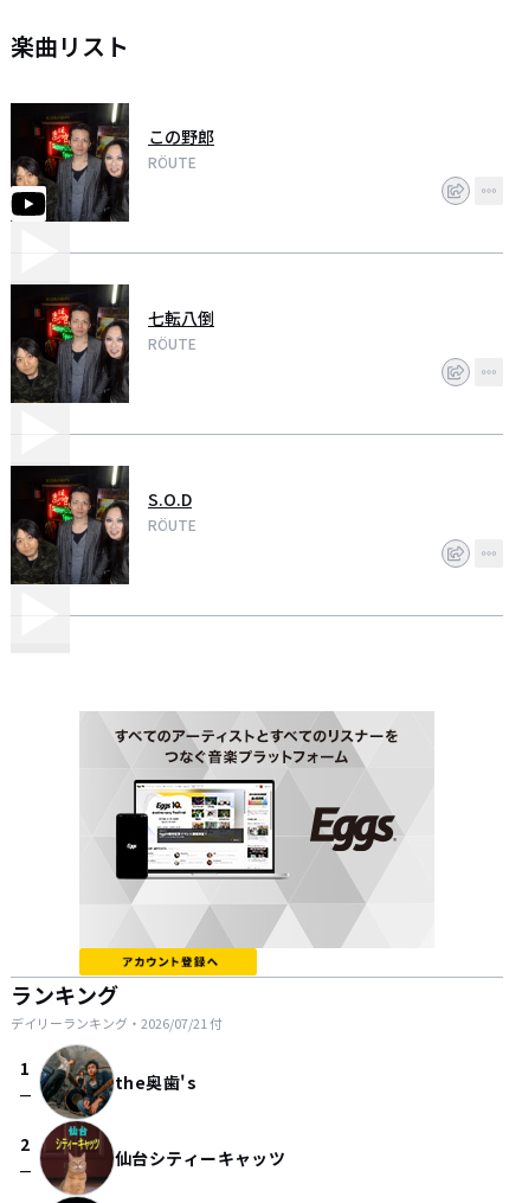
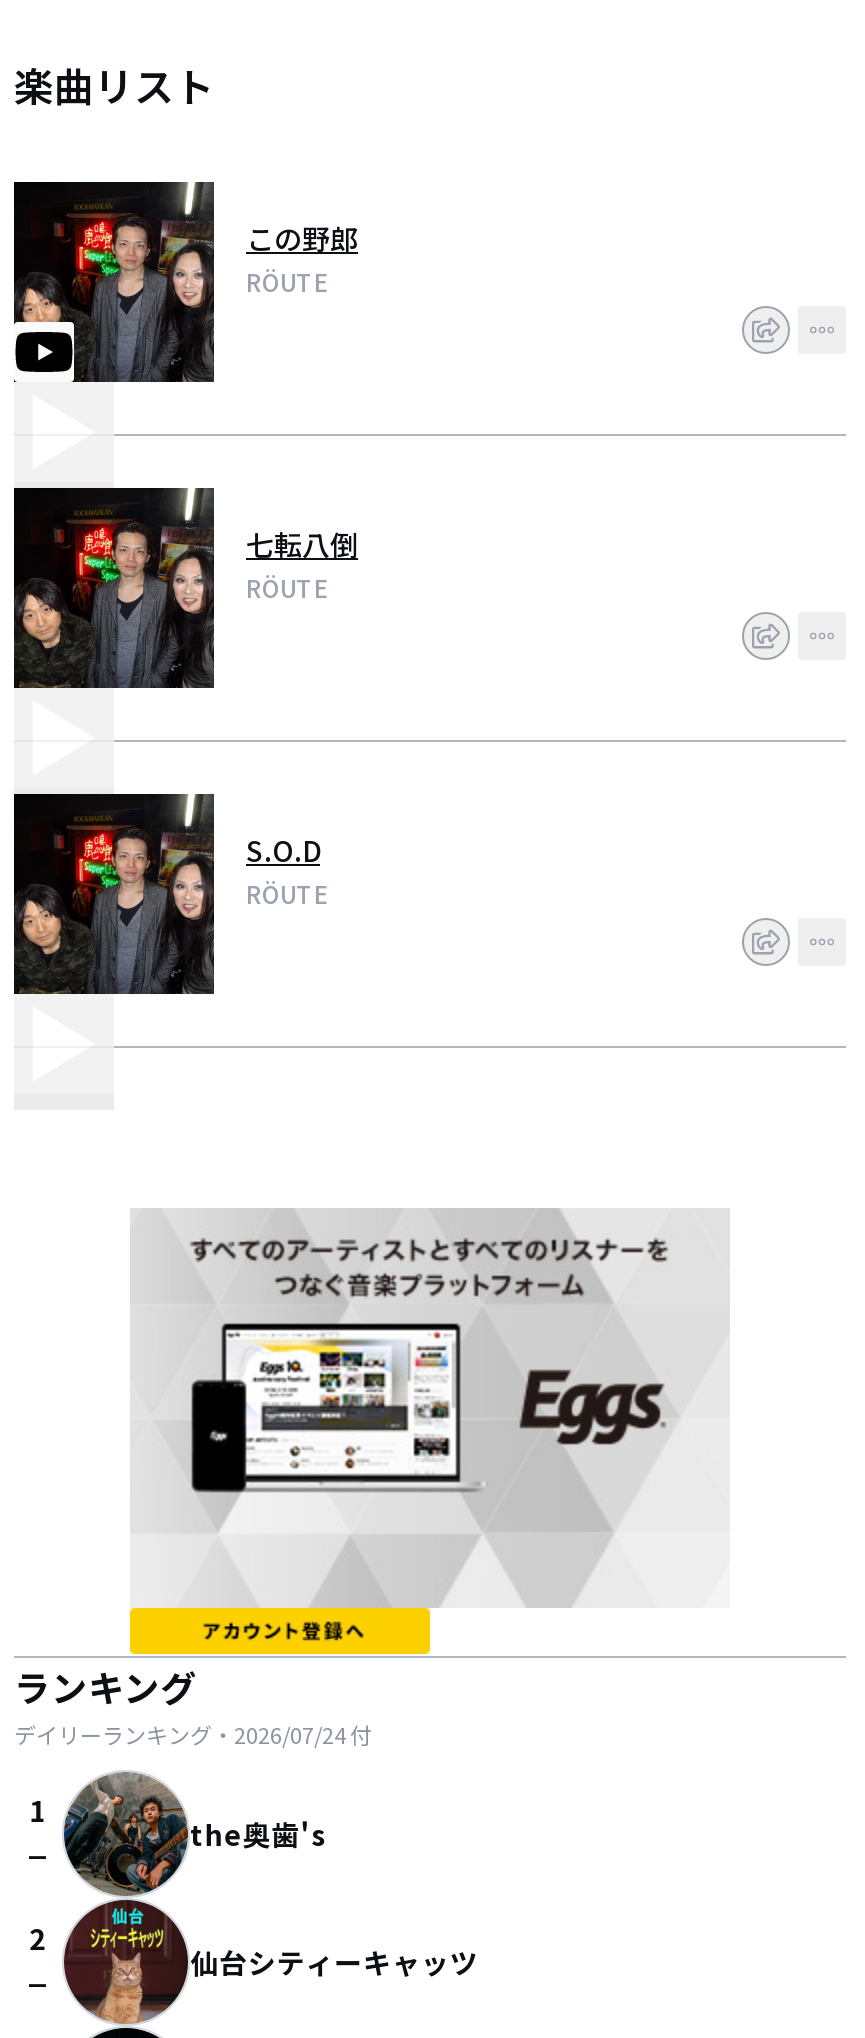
[11,1013,223,1032] デイリーランキング・2026/07/21付 -> [14,1718,372,1750] デイリーランキング・2026/07/24付

